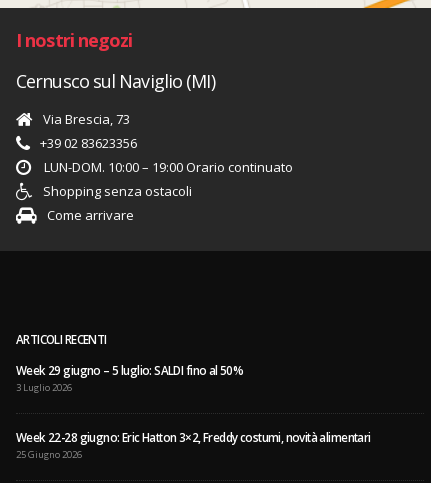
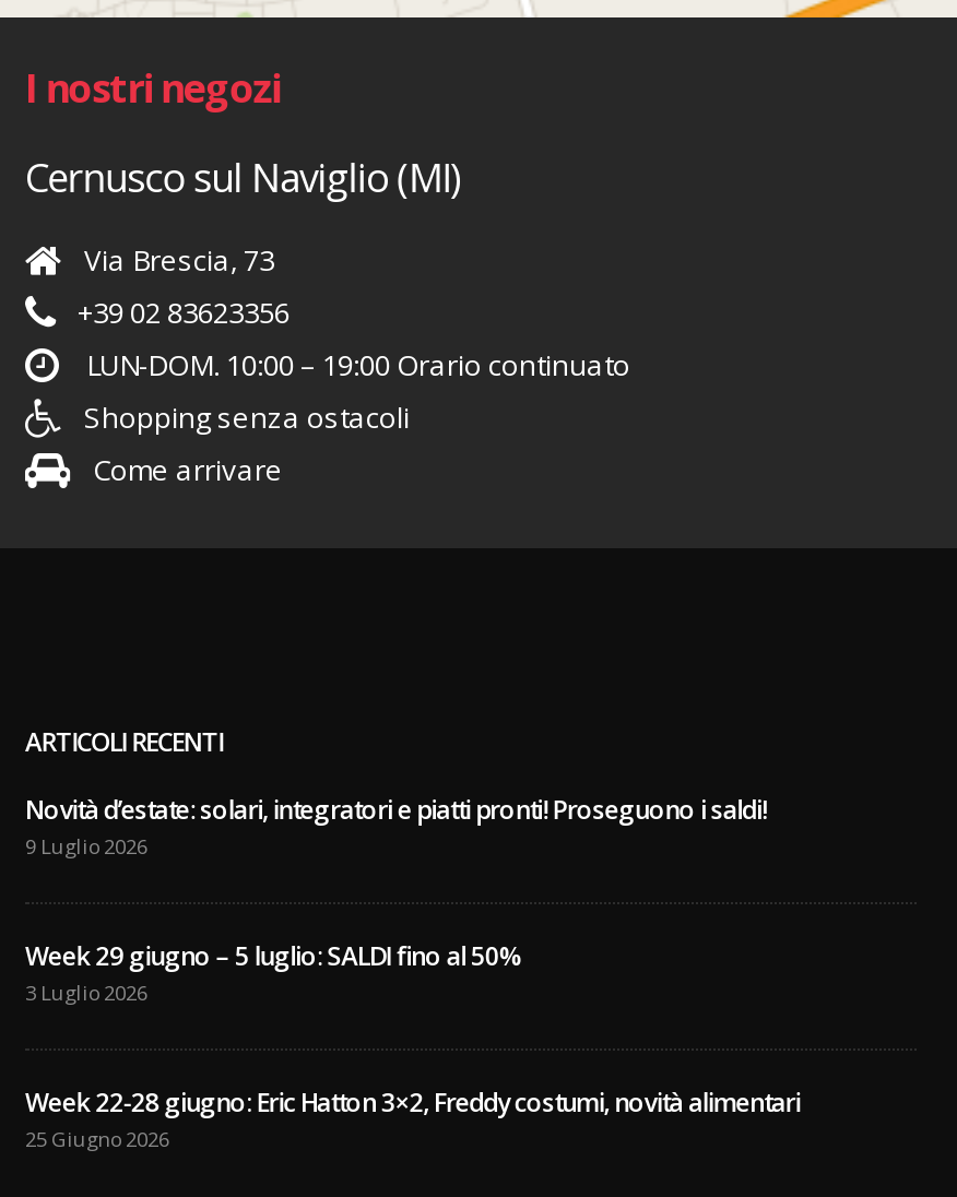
none -> [25,791,766,861] Novità d’estate: solari, integratori e piatti pronti! Proseguono i saldi! | 9 Luglio 2026

